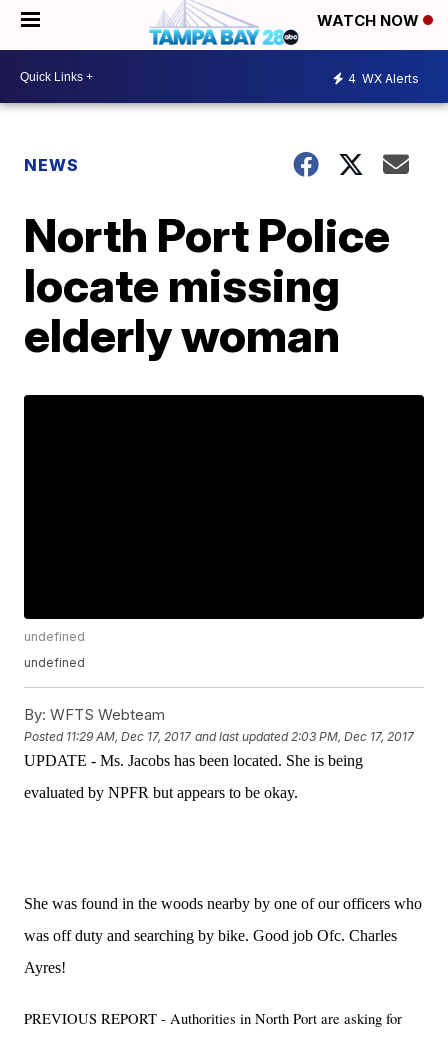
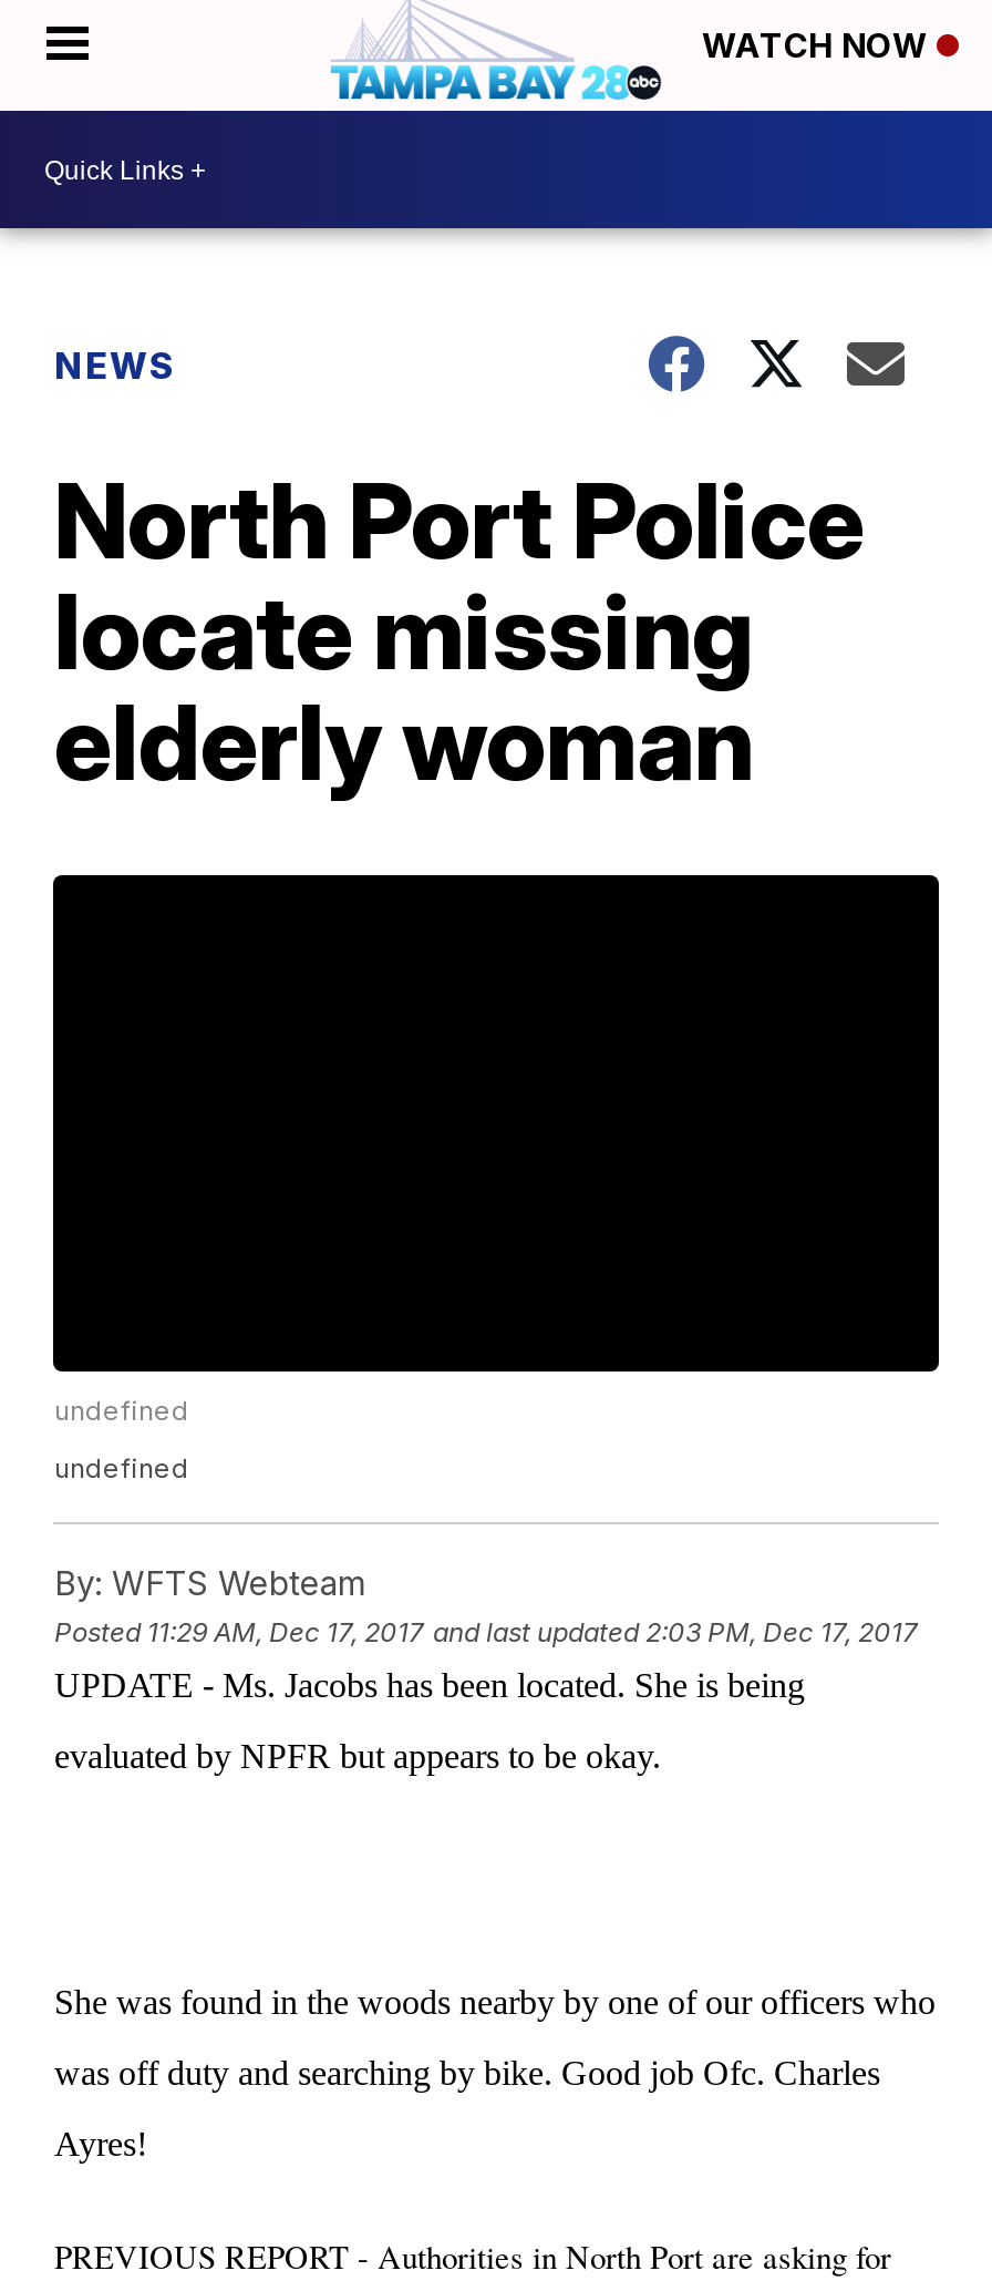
[348,70,419,85] 4 WX Alerts -> none

